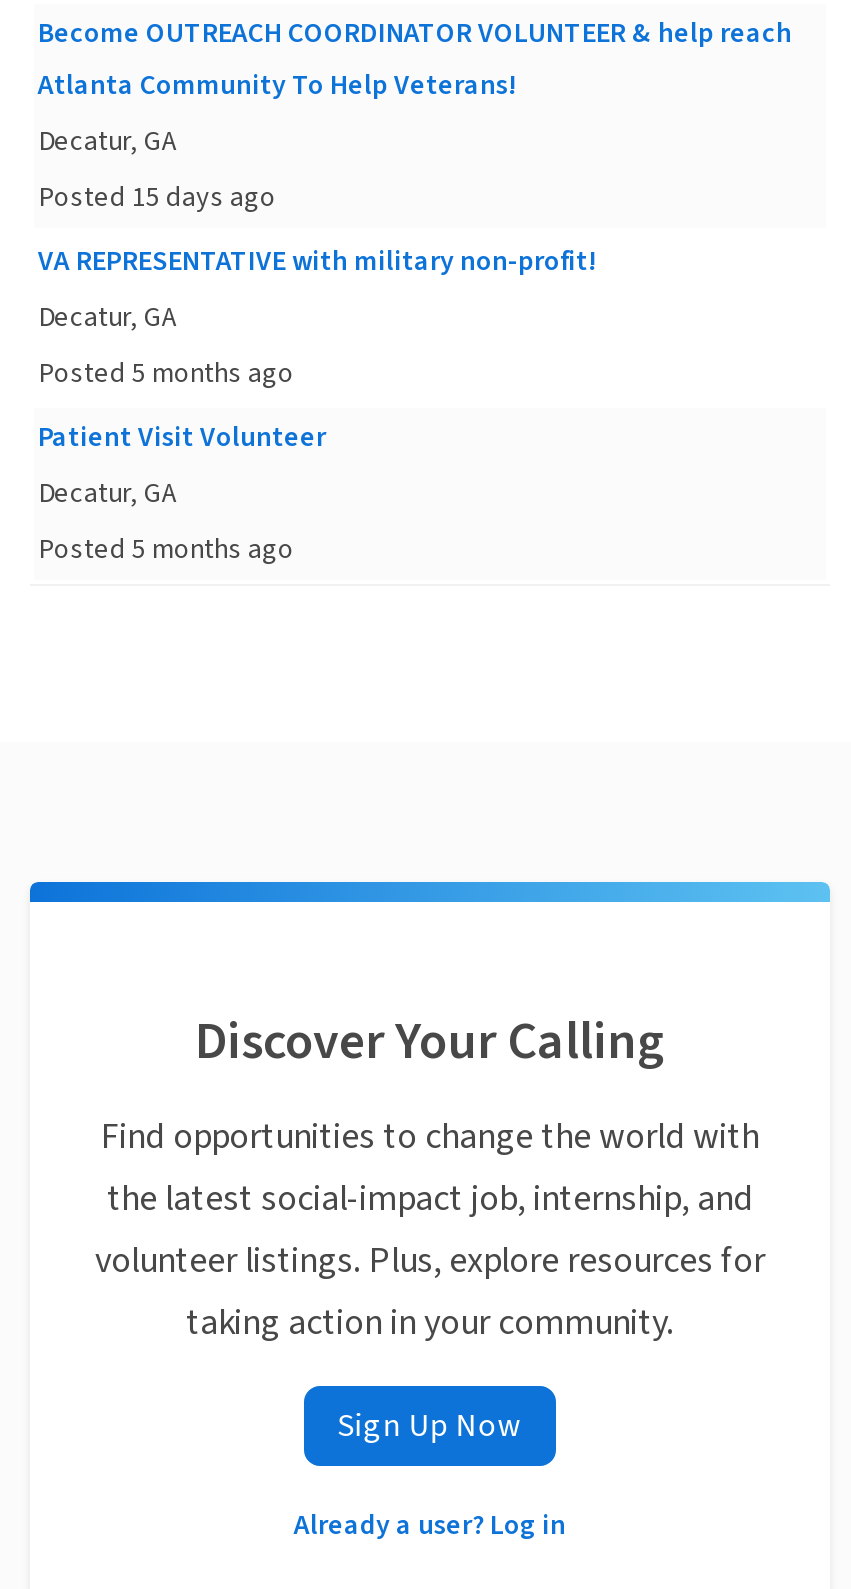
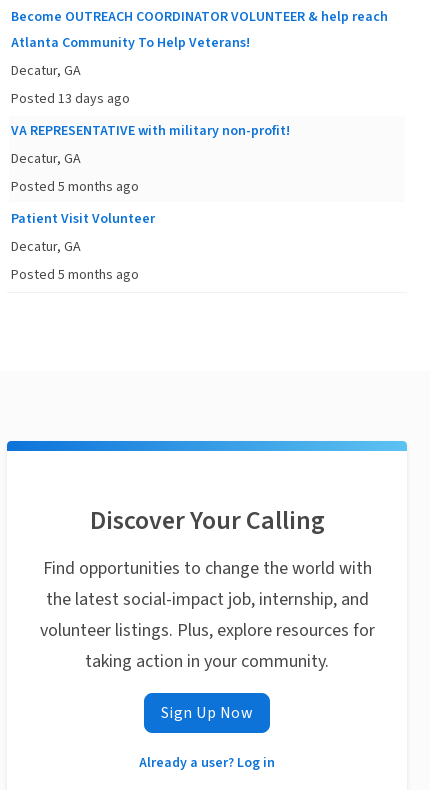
[38,178,276,218] Posted 15 days ago -> [11,89,130,109] Posted 13 days ago

